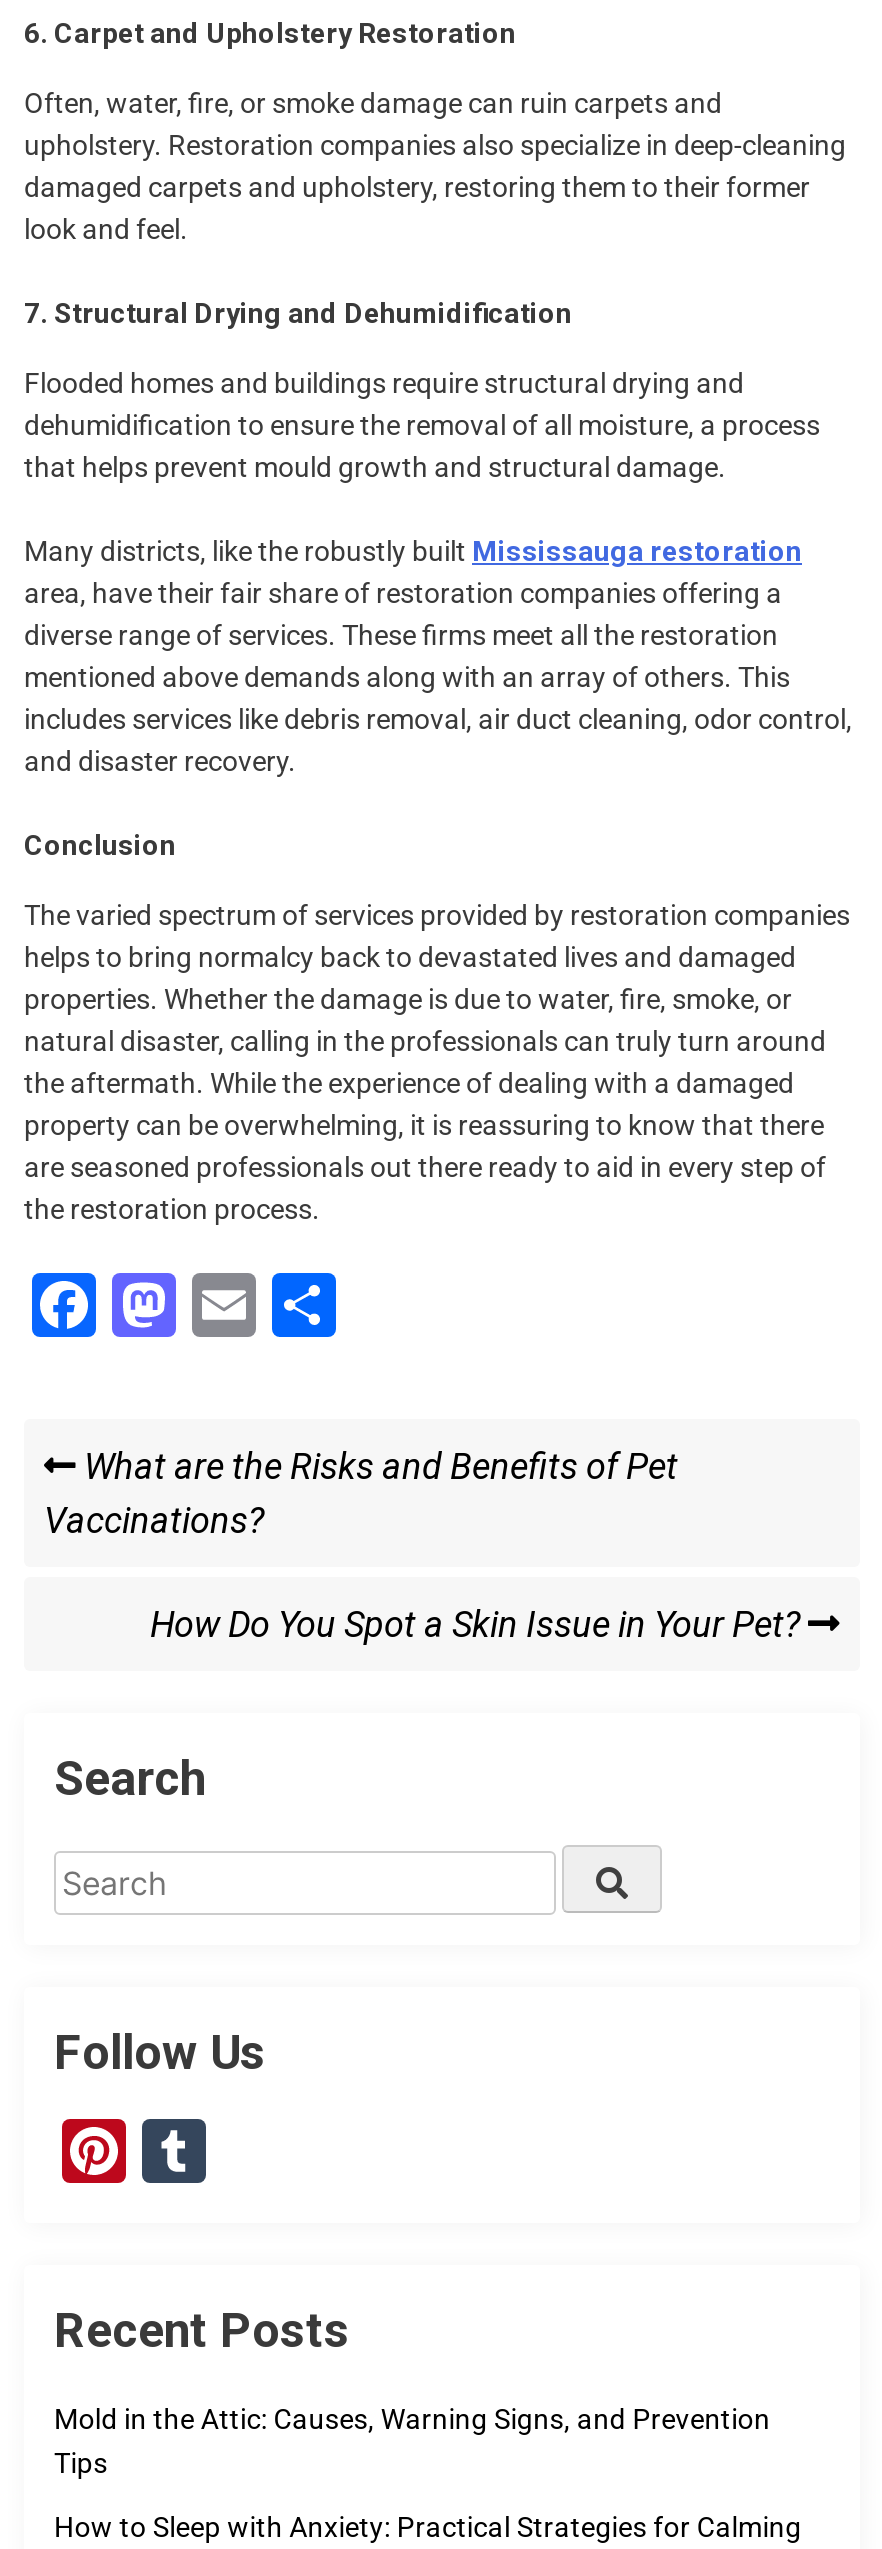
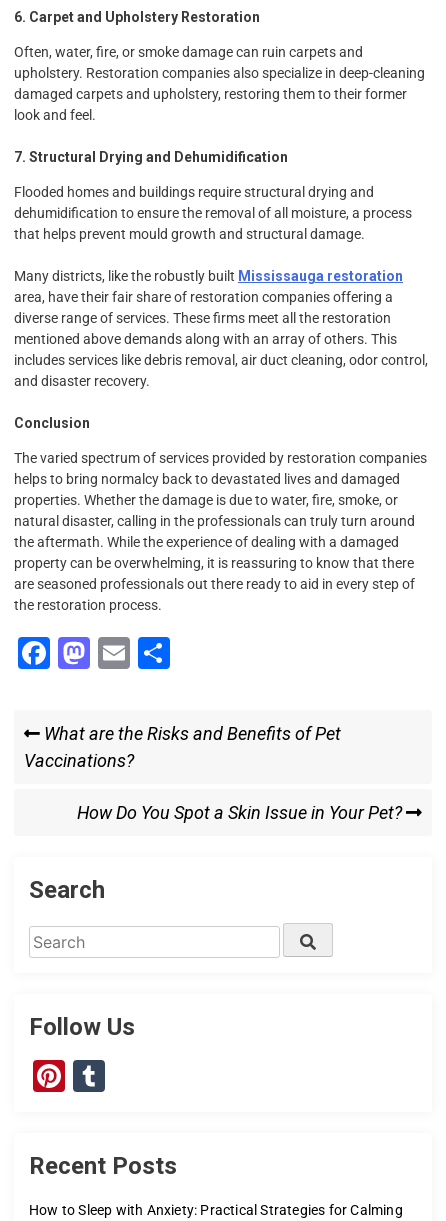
[54,2403,770,2479] Mold in the Attic: Causes, Warning Signs, and Prevention | Tips -> none

